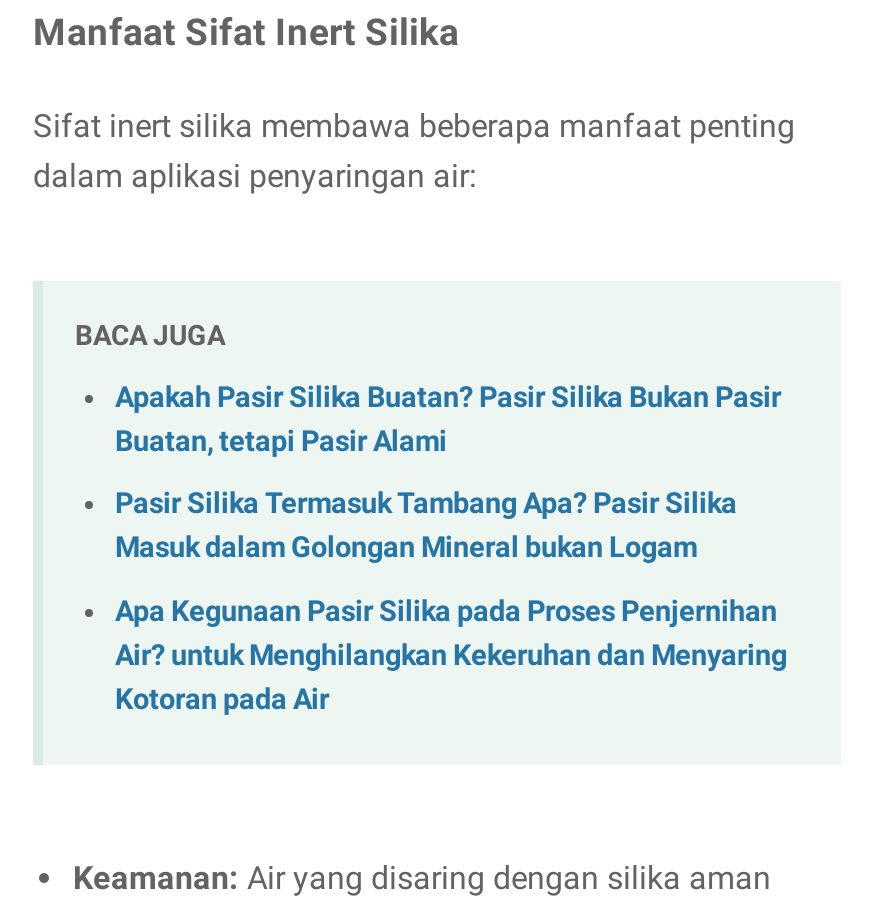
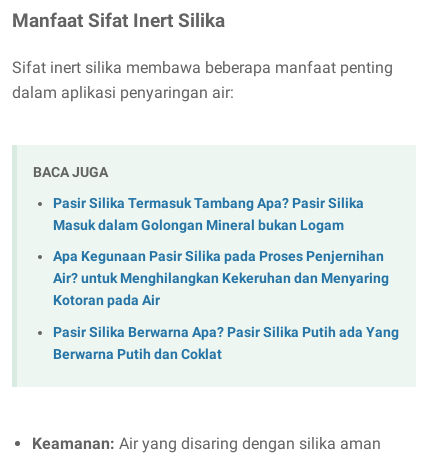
[115,380,781,458] Apakah Pasir Silika Buatan? Pasir Silika Bukan Pasir | Buatan, tetapi Pasir Alami -> none
moved [115,487,787,717] -> [53,195,389,309]: Pasir Silika Termasuk Tambang Apa? Pasir Silika | Masuk dalam Golongan Mineral bukan Logam | Apa Kegunaan Pasir Silika pada Proses Penjernihan | Air? untuk Menghilangkan Kekeruhan dan Menyaring | Kotoran pada Air
none -> [53,324,399,363] Pasir Silika Berwarna Apa? Pasir Silika Putih ada Yang | Berwarna Putih dan Coklat

